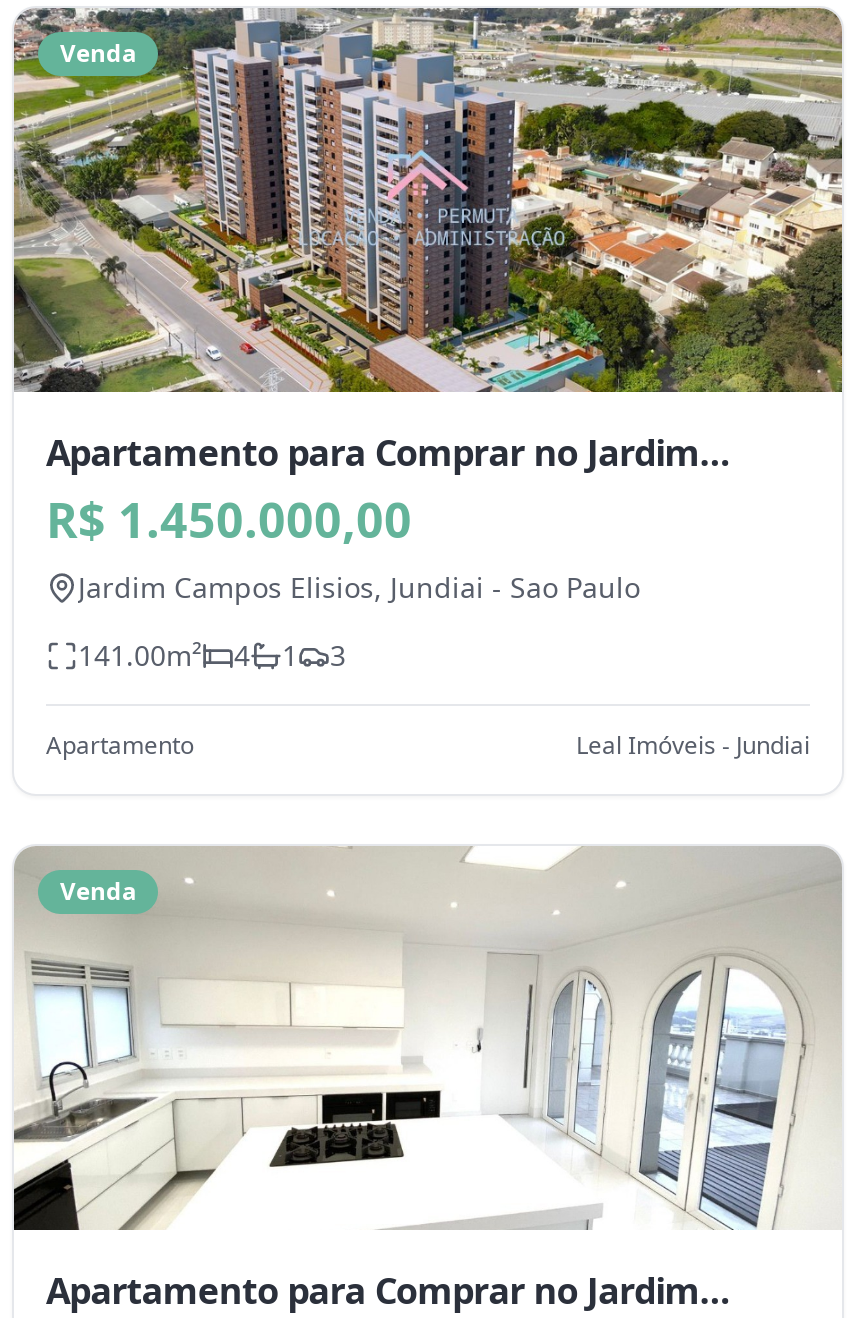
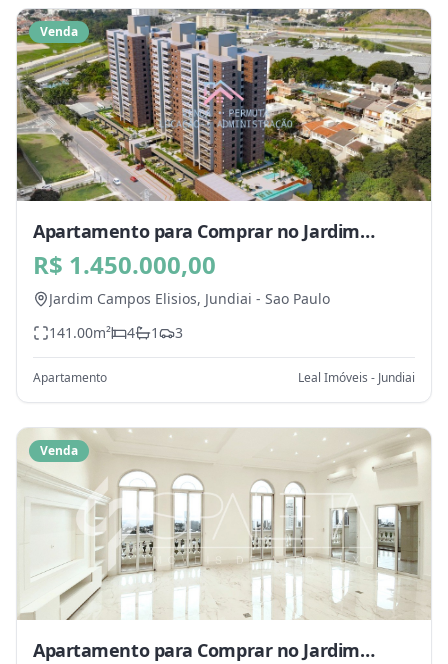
[12,846,842,1232] [image] -> [17,428,430,620] [image]

